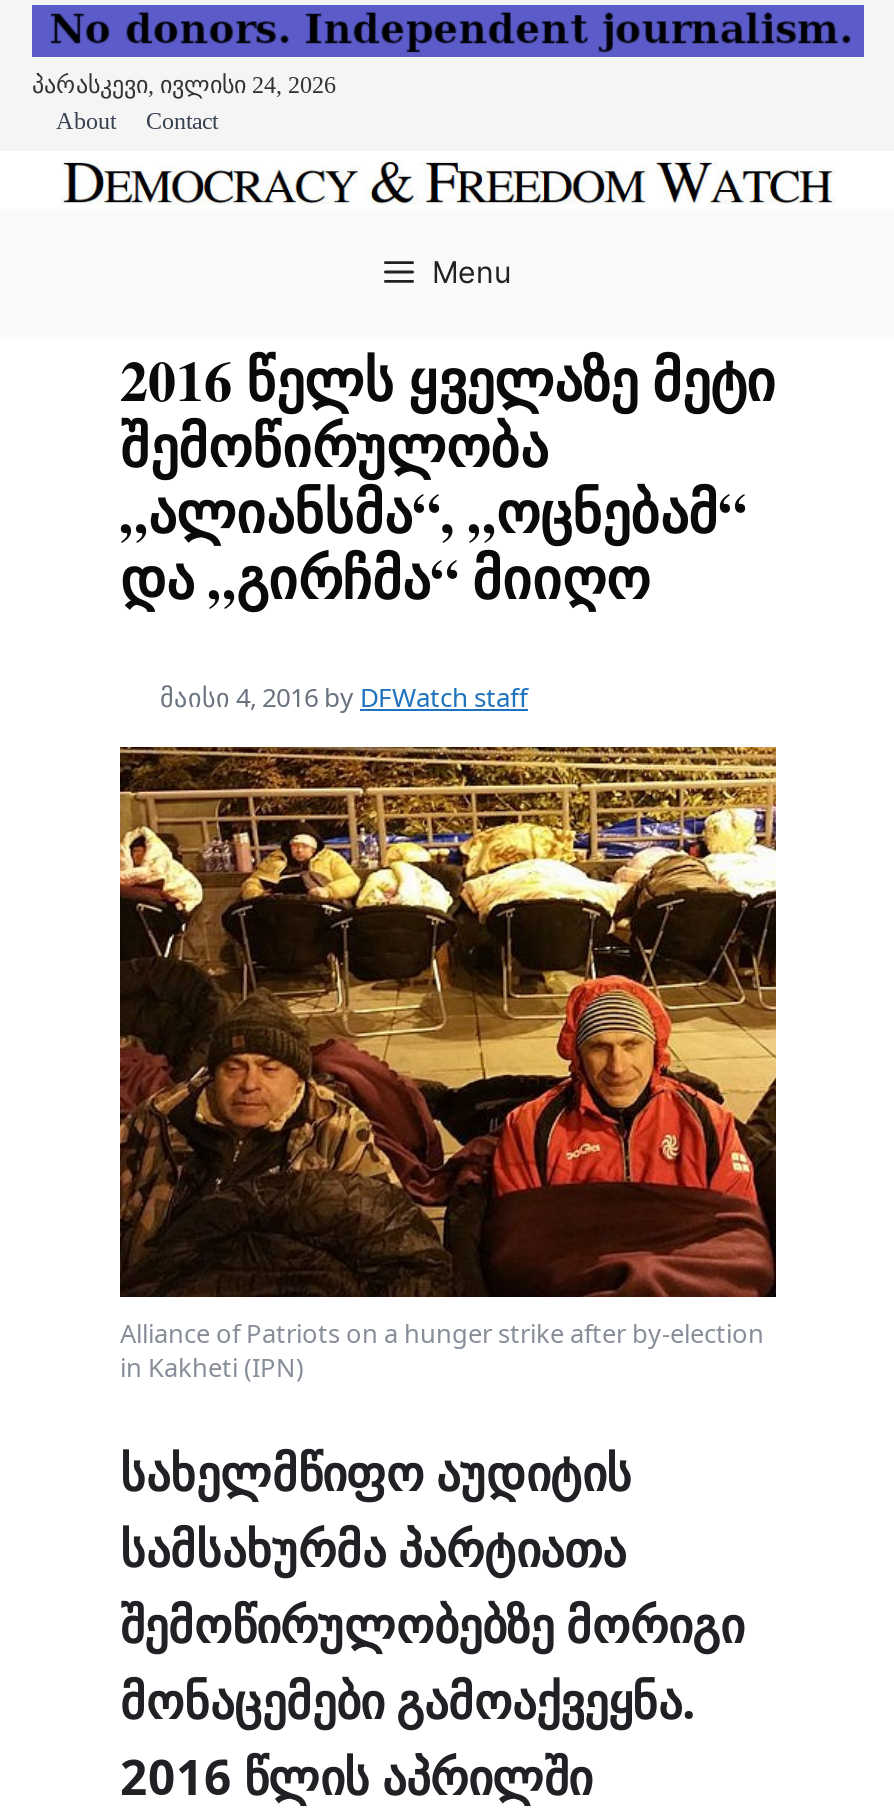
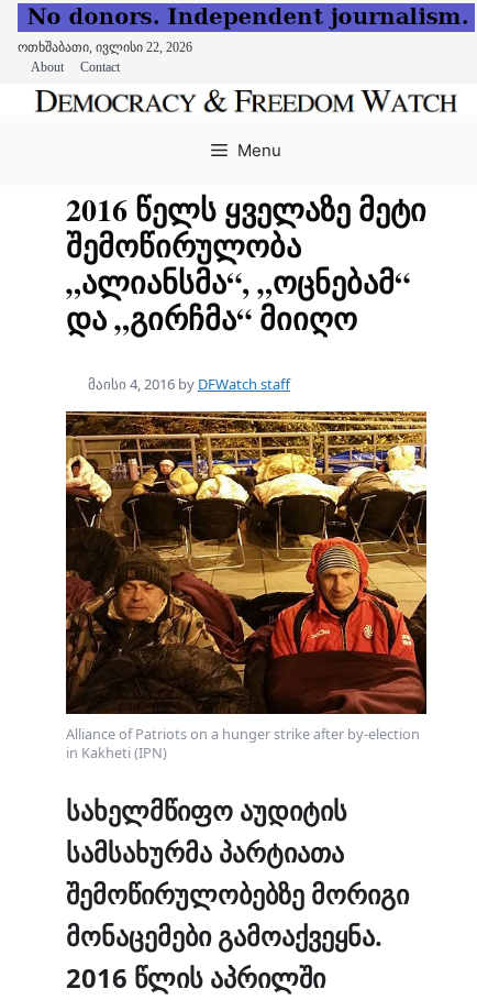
[32,71,336,99] პარასკევი, ივლისი 24, 2026 -> [18,39,192,55] ოთხშაბათი, ივლისი 22, 2026

